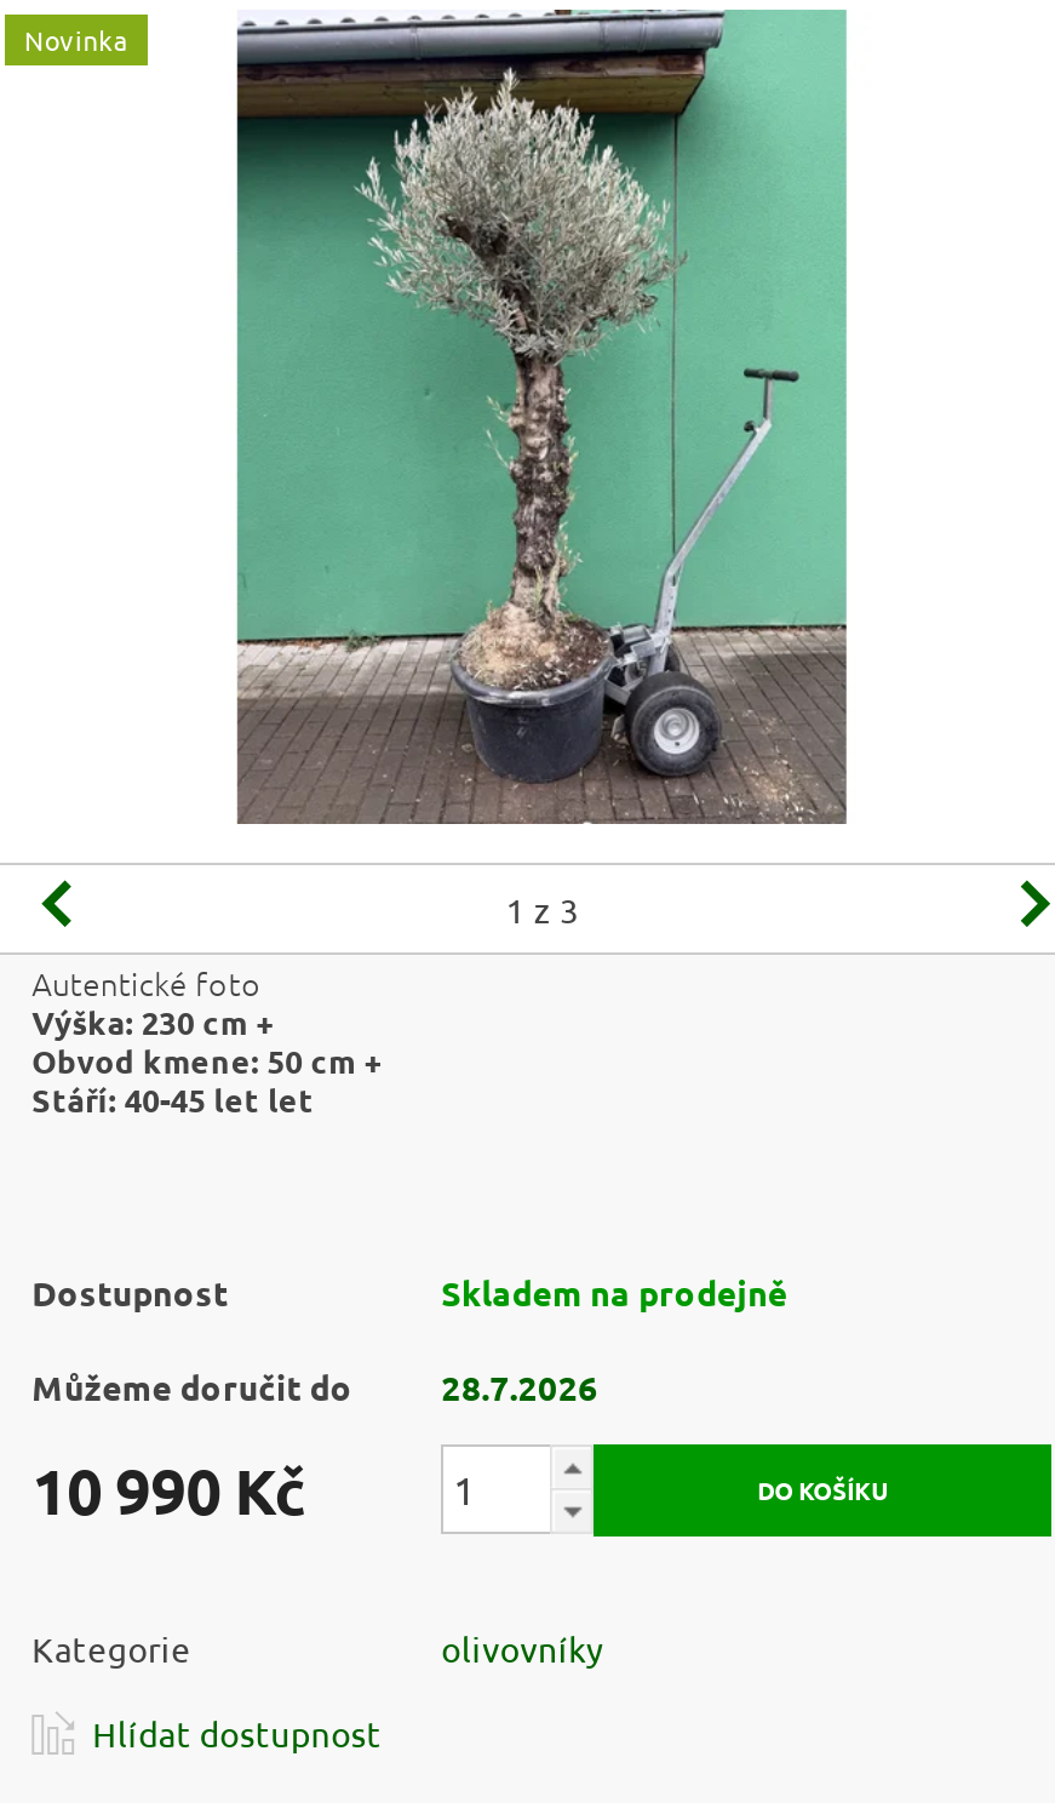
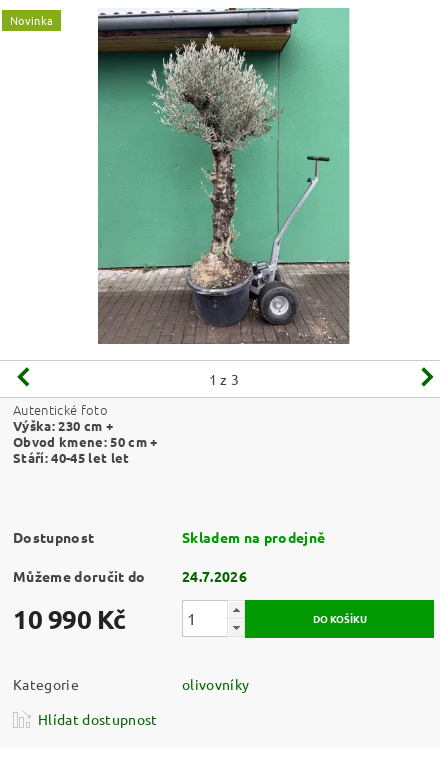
[441,1363,598,1407] 28.7.2026 -> [182,566,247,584] 24.7.2026

